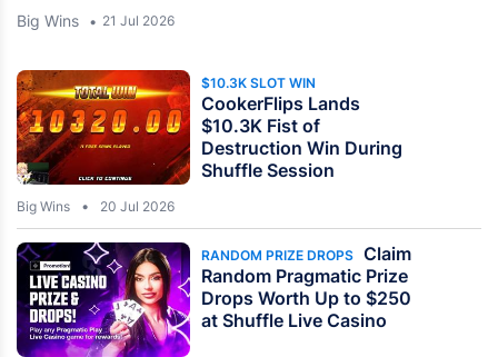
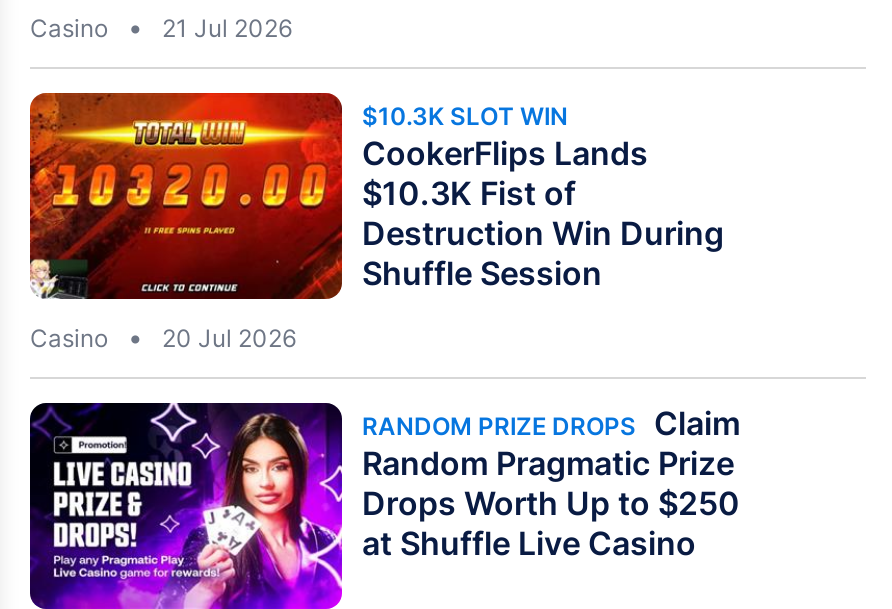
[17,11,79,30] Big Wins -> [30,13,108,43] Casino
[17,198,70,215] Big Wins -> [30,323,108,353] Casino

